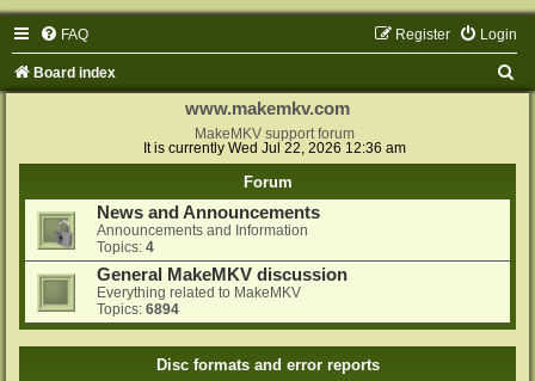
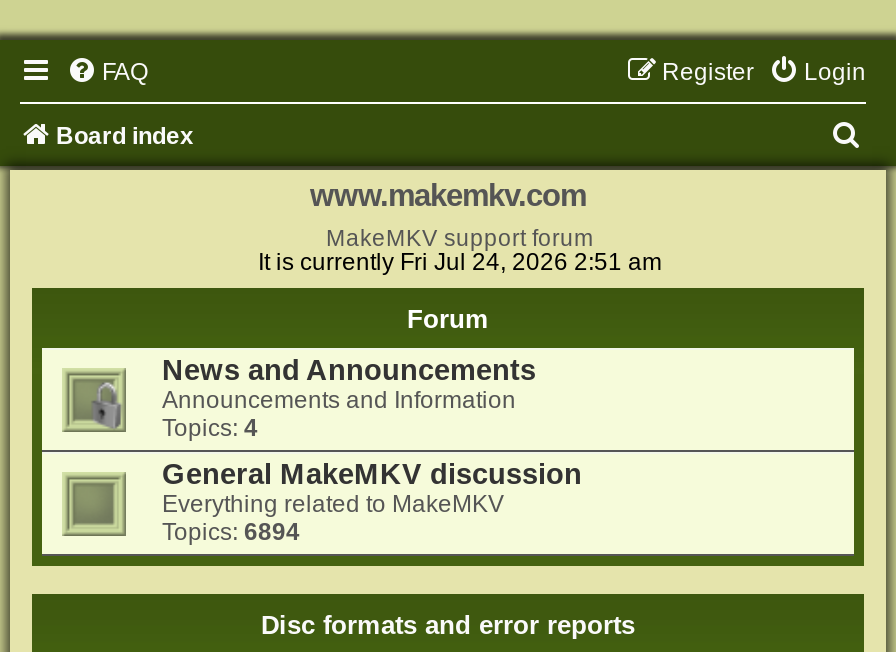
[143,140,406,156] It is currently Wed Jul 22, 2026 12:36 am -> [258,248,662,276] It is currently Fri Jul 24, 2026 2:51 am

